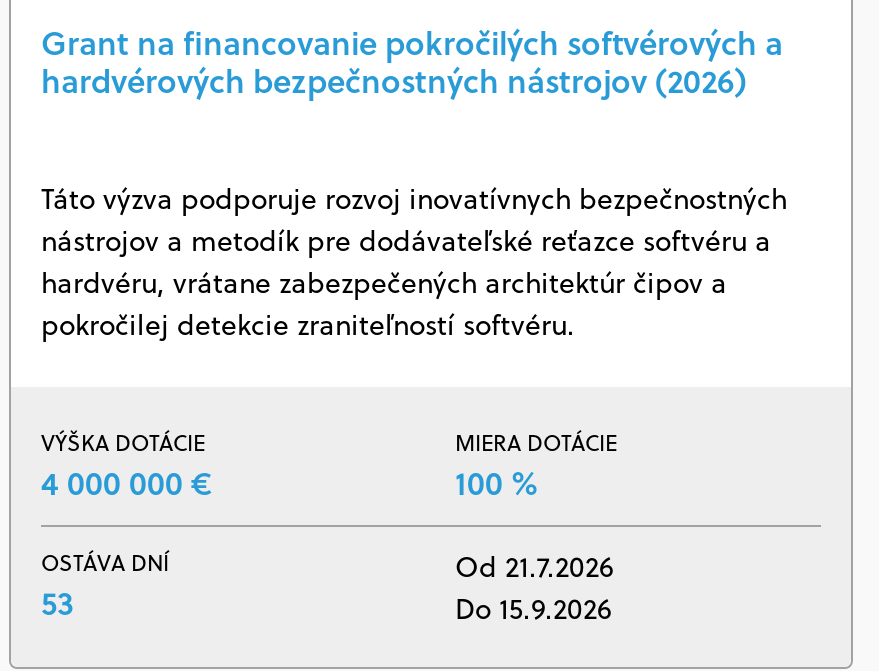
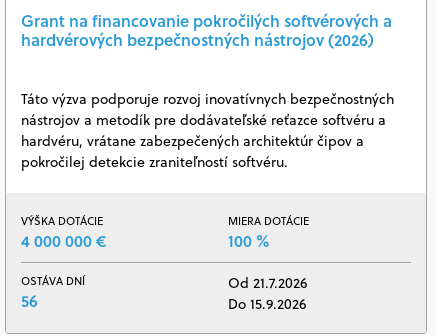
[41,579,73,625] 53 -> [21,289,38,312] 56

